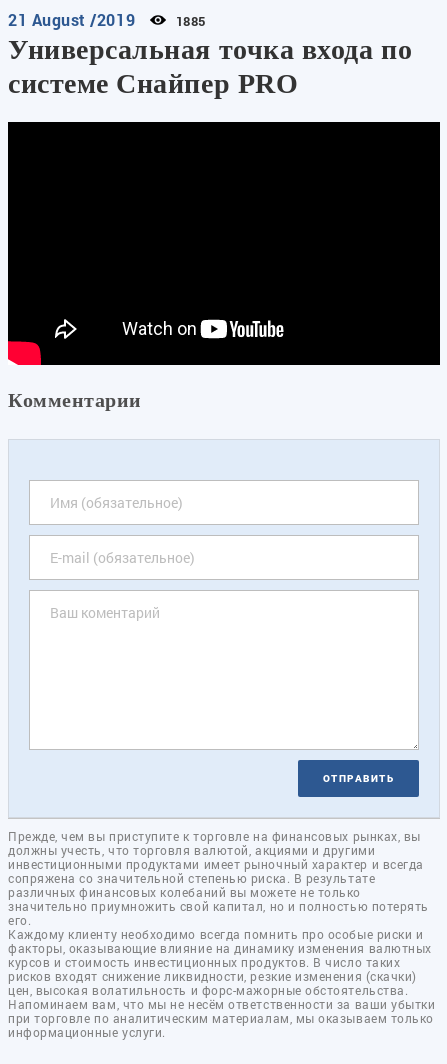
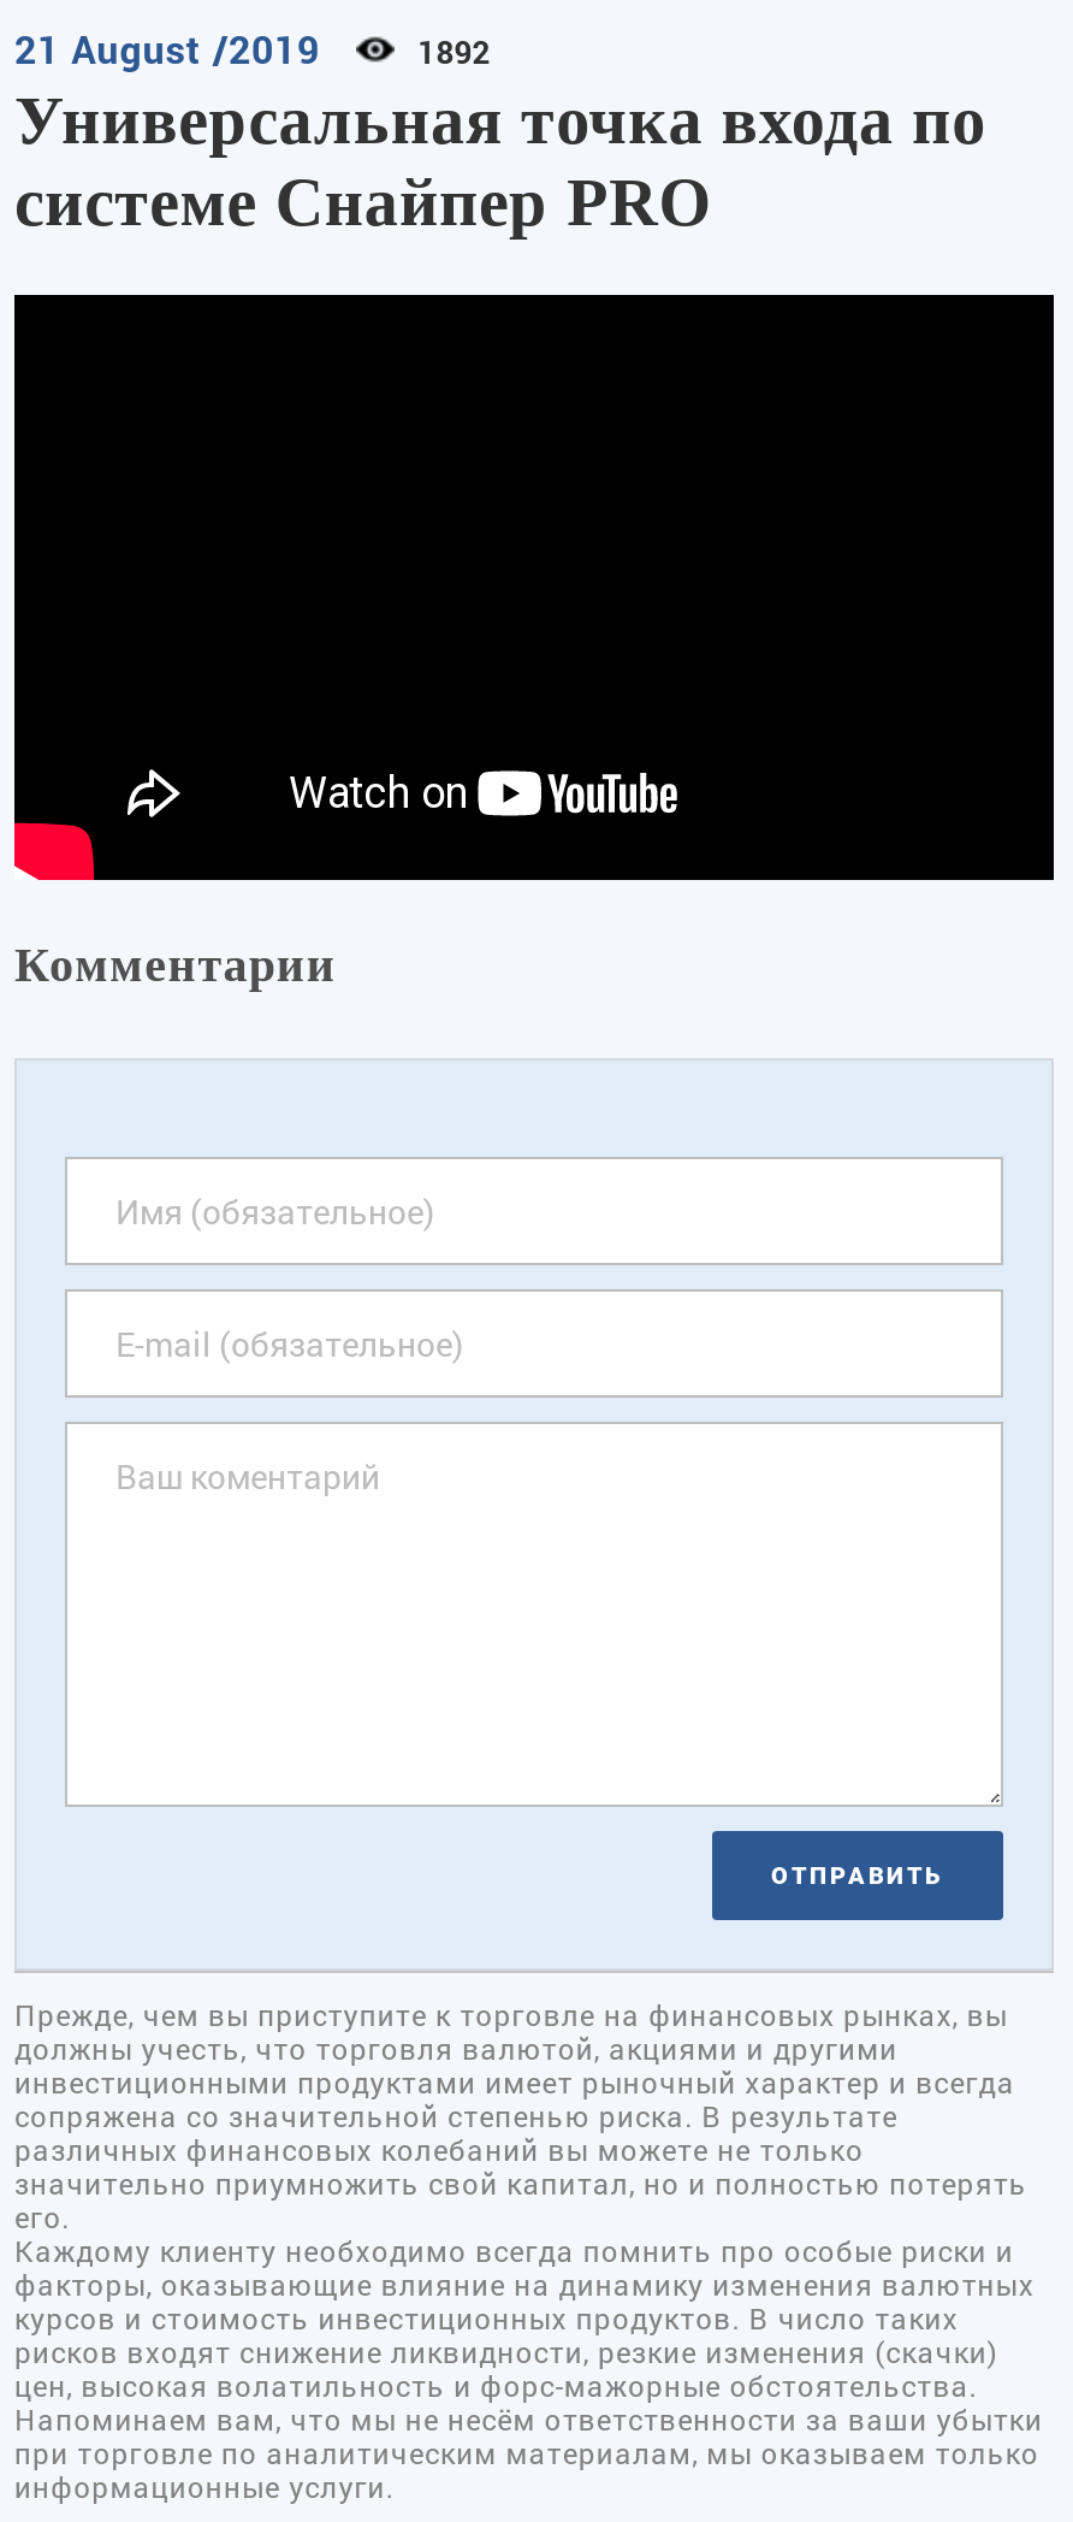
[176,12,206,30] 1885 -> [418,30,490,73] 1892

